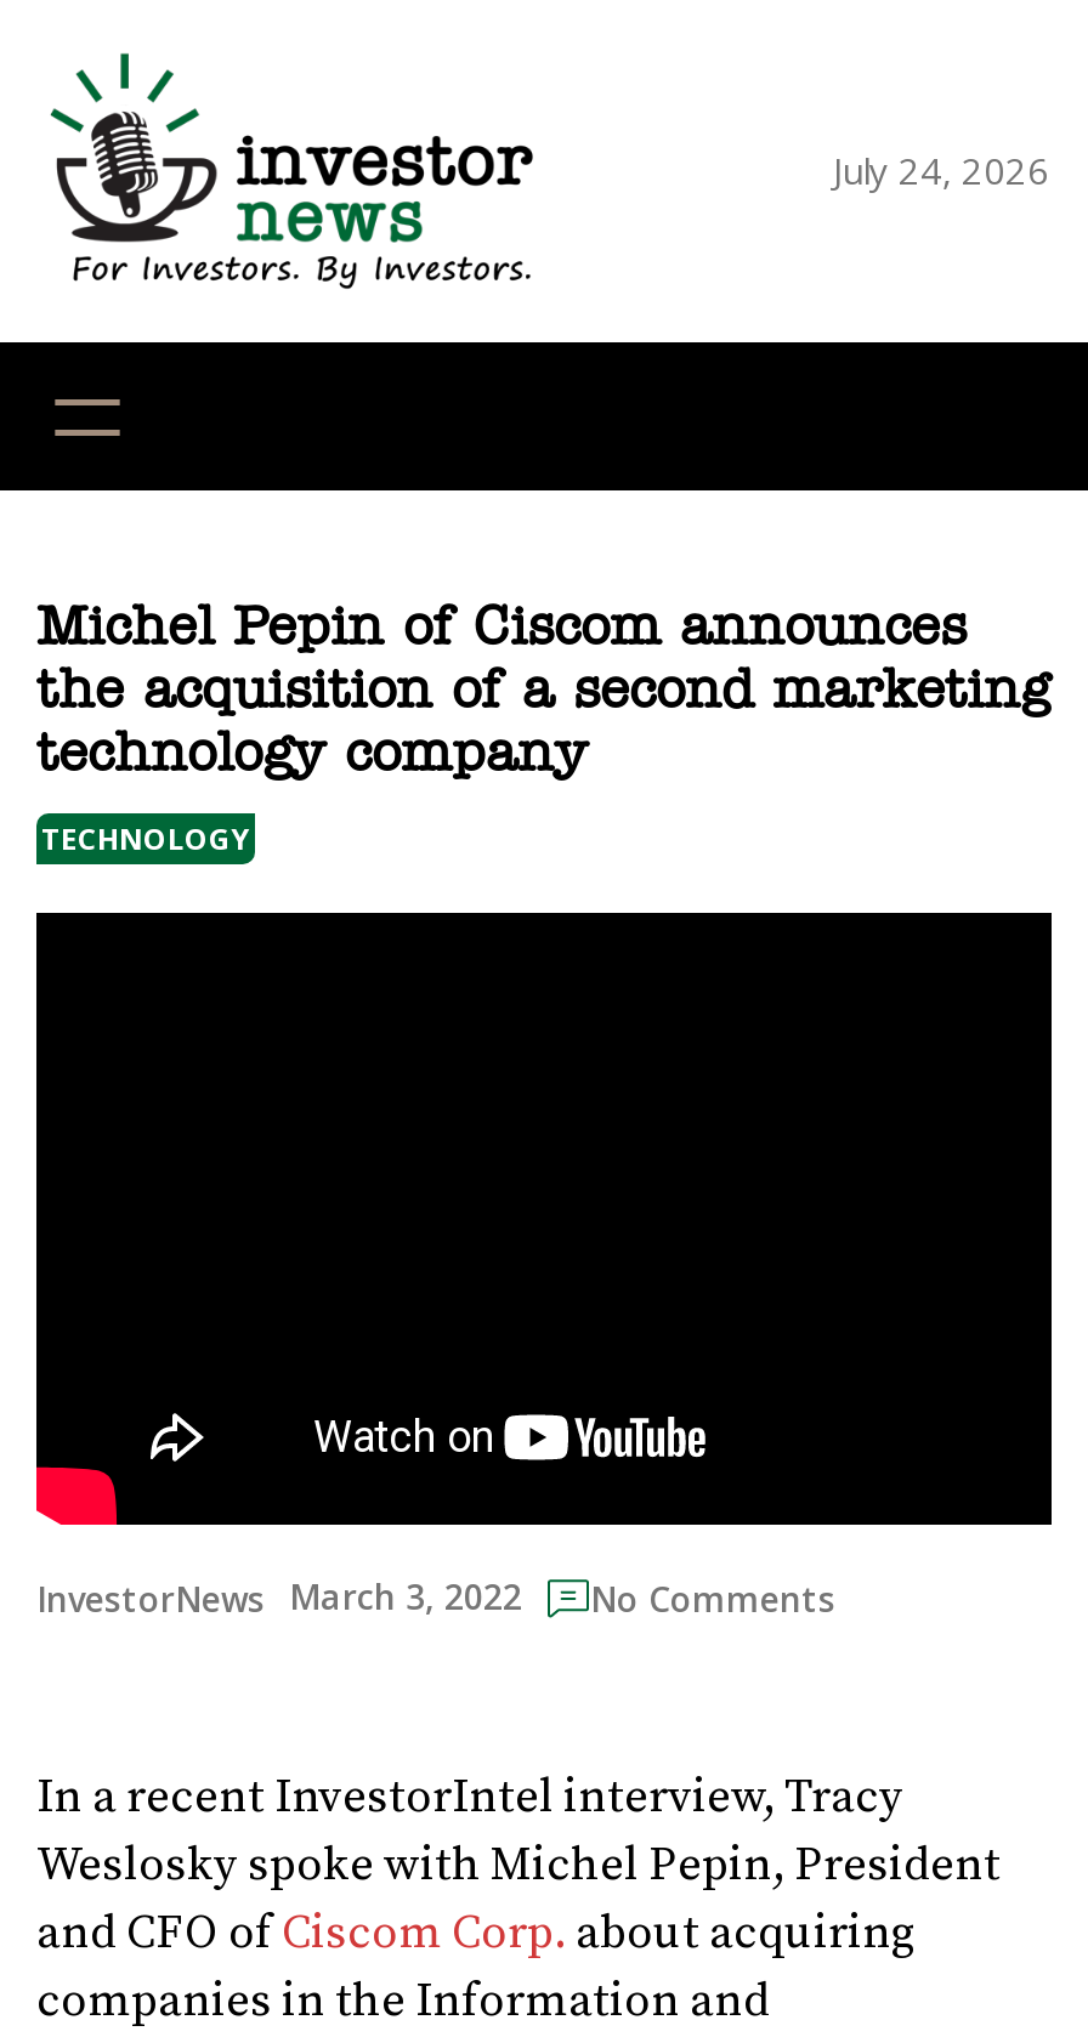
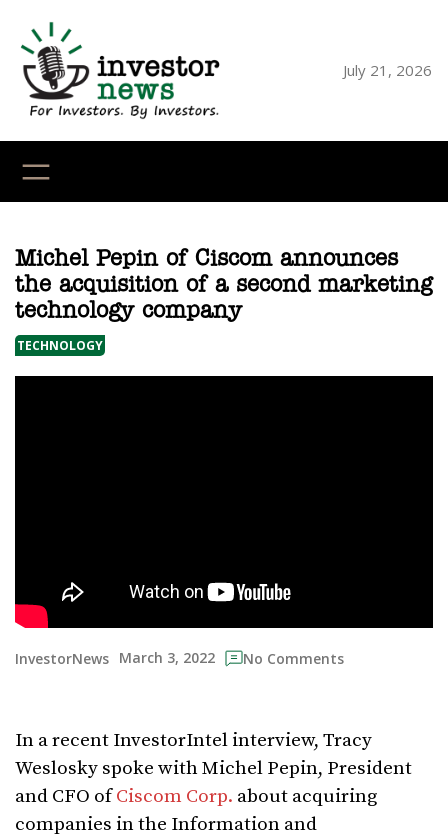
[833,146,1049,194] July 24, 2026 -> [343,60,432,80] July 21, 2026

